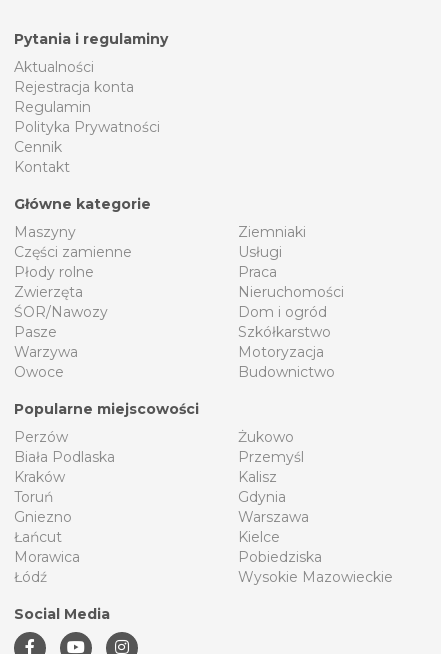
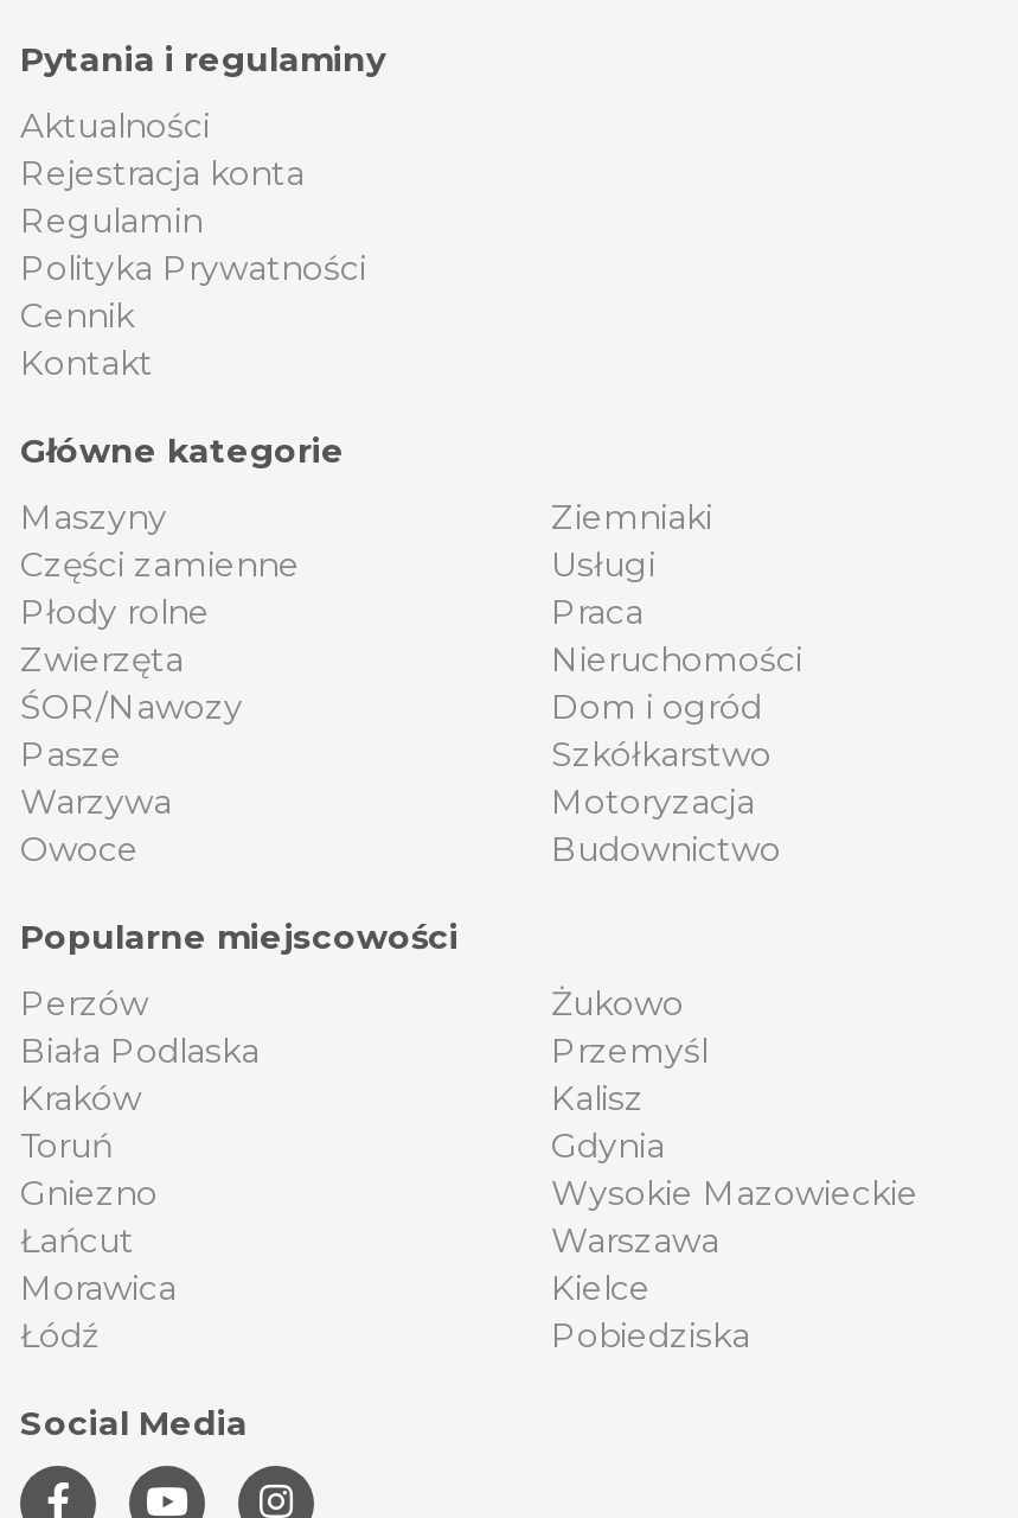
moved [238,508,322,566] -> [551,1219,750,1357]: Warszawa | Kielce | Pobiedziska
moved [238,568,393,586] -> [551,1172,918,1214]: Wysokie Mazowieckie

